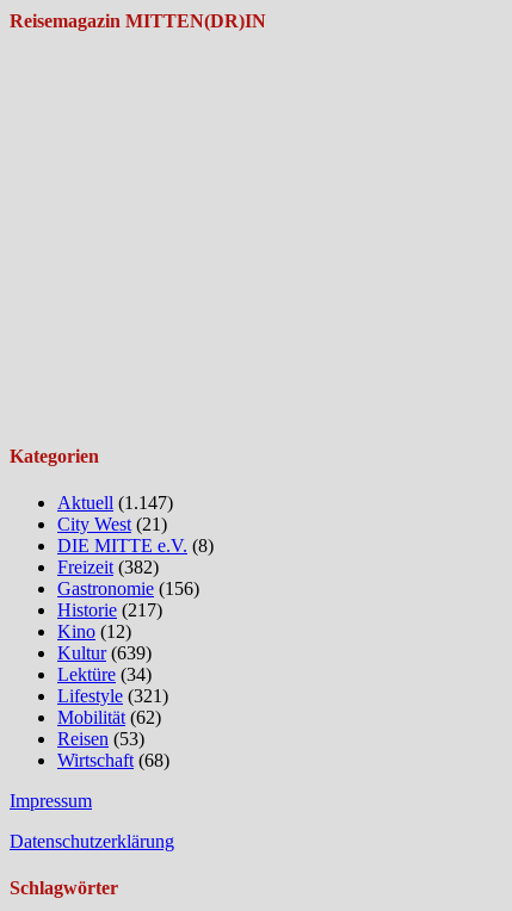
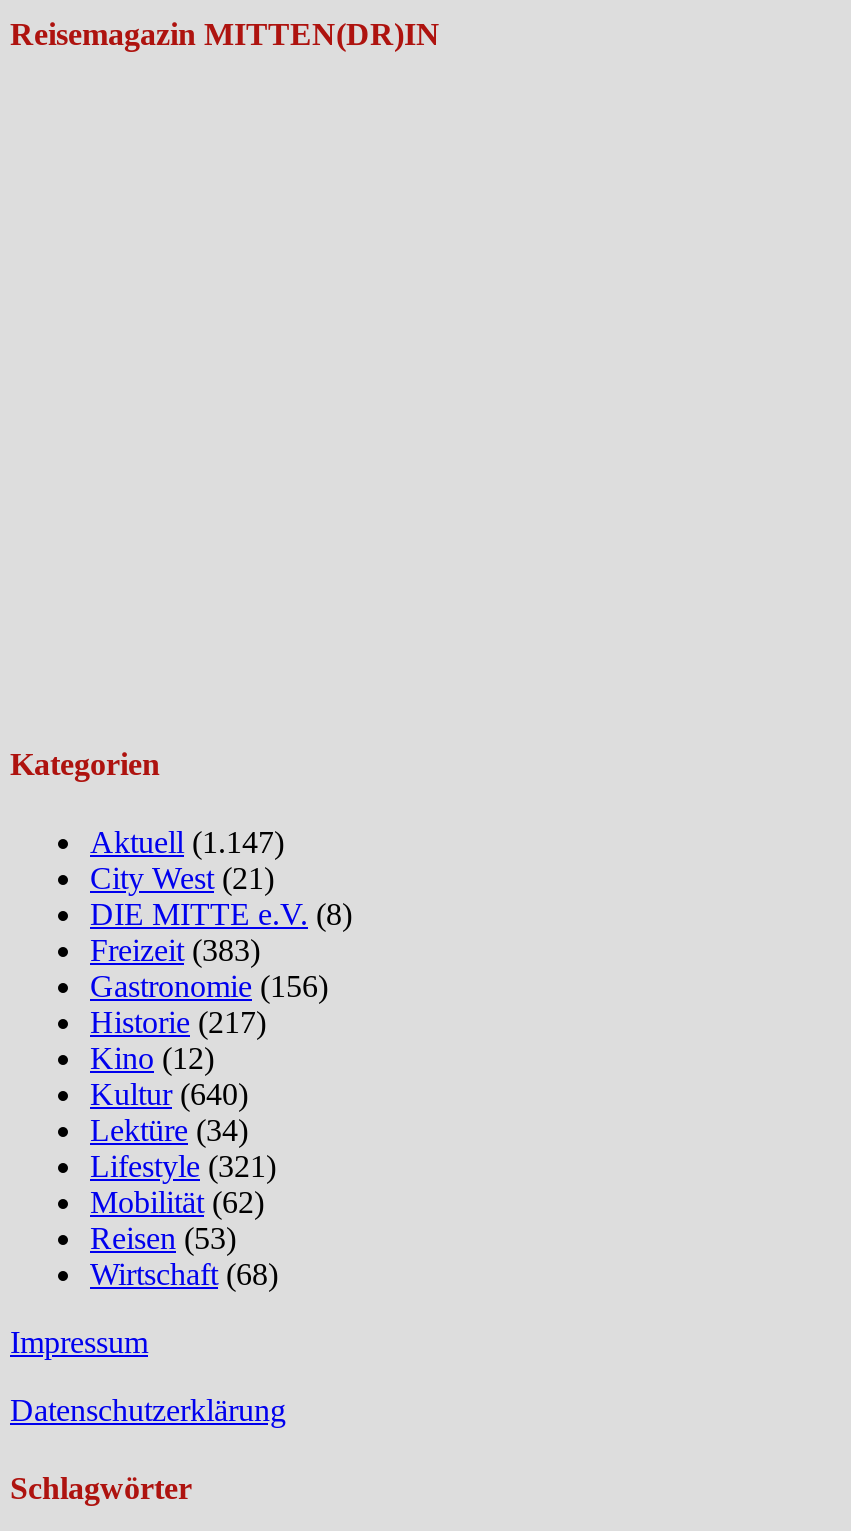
[57,557,159,577] Freizeit (382) -> [90,933,260,967] Freizeit (383)
[57,643,152,663] Kultur (639) -> [90,1077,248,1111] Kultur (640)

